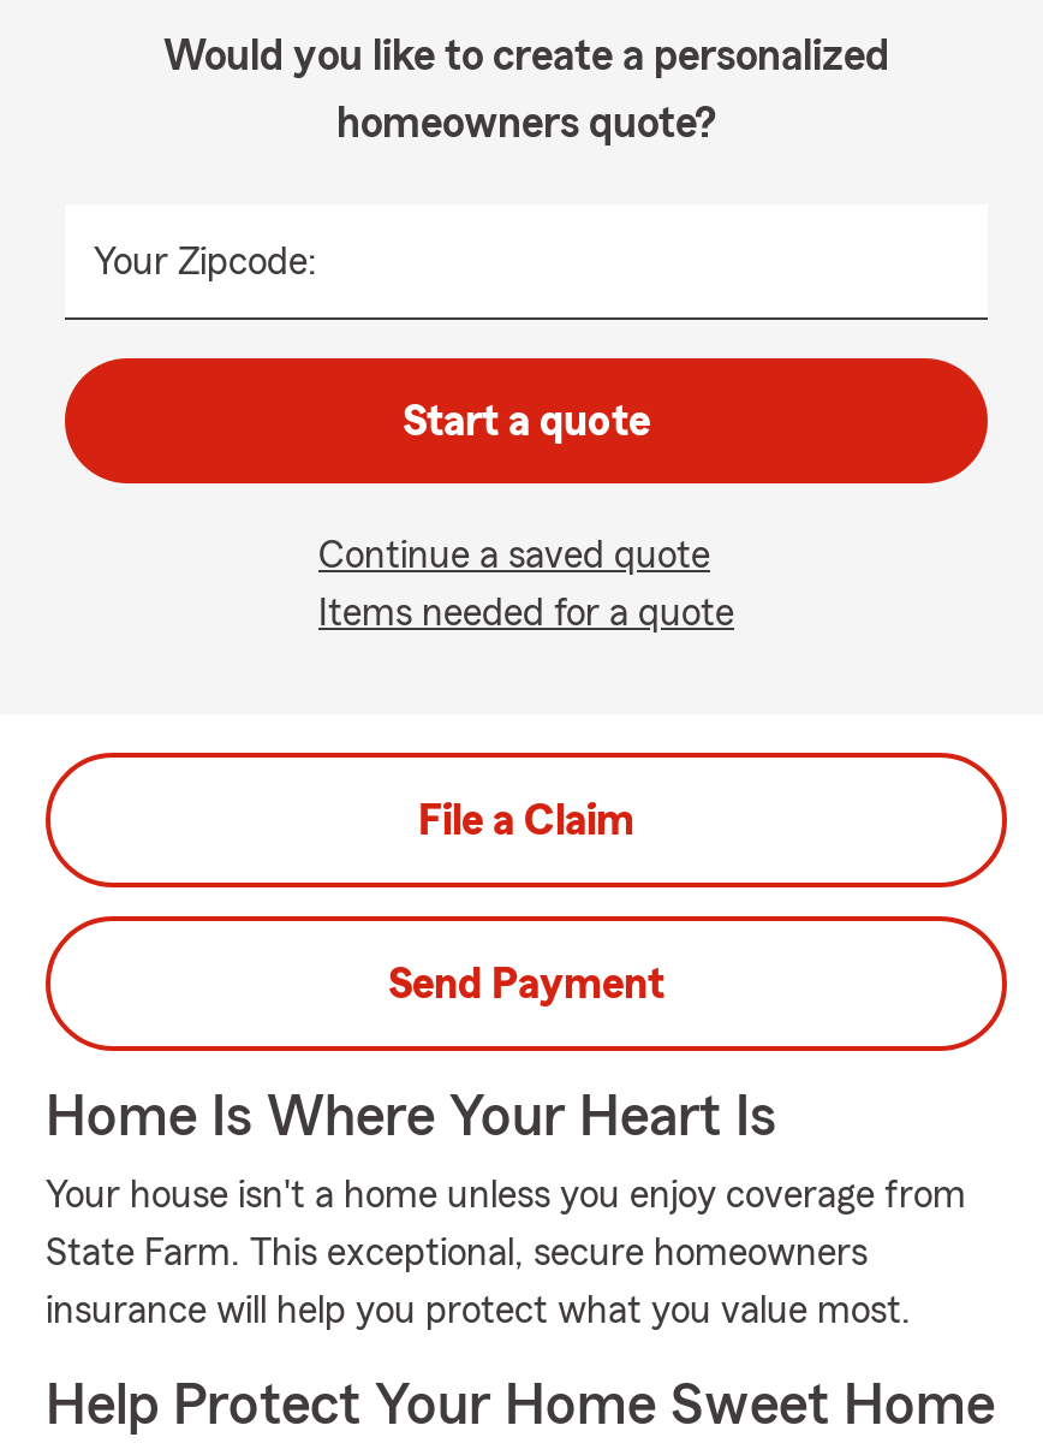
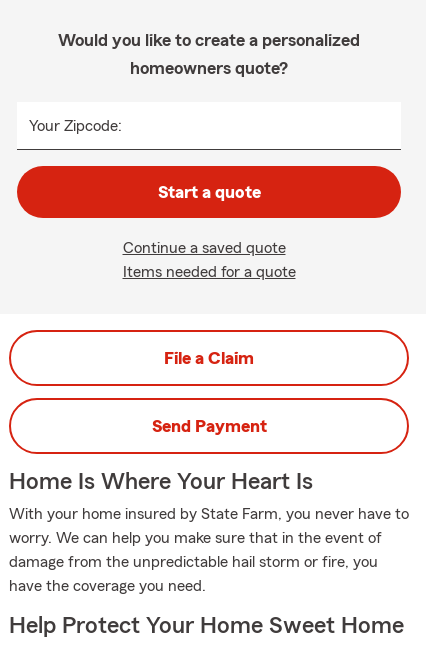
[46,1176,966,1330] Your house isn't a home unless you enjoy coverage from | State Farm. This exceptional, secure homeowners | insurance will help you protect what you value most. -> [9,506,409,594] With your home insured by State Farm, you never have to | worry. We can help you make sure that in the event of | damage from the unpredictable hail storm or fire, you | have the coverage you need.

